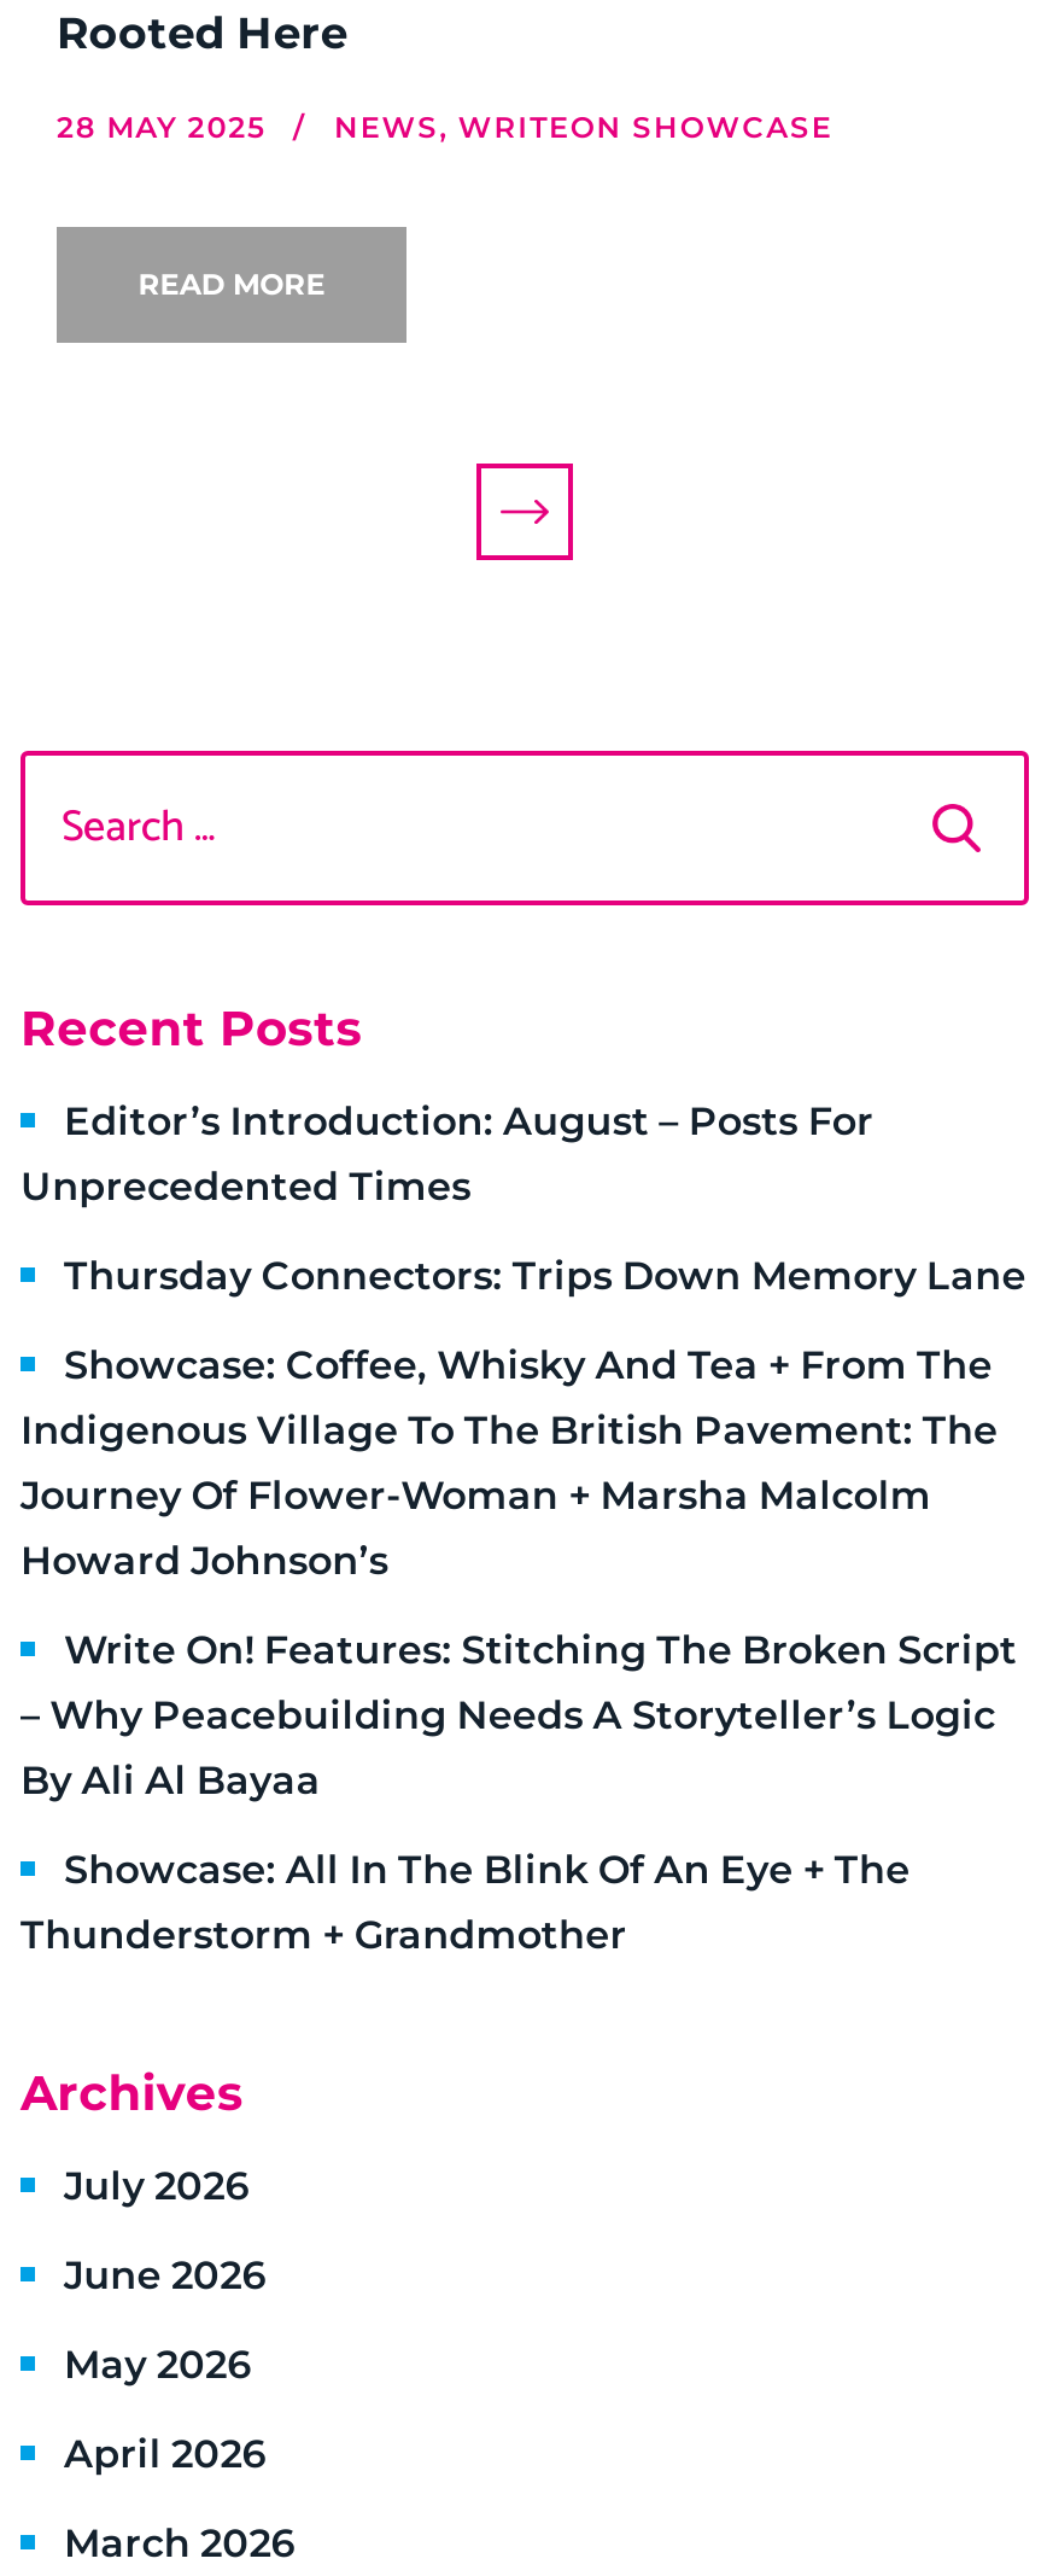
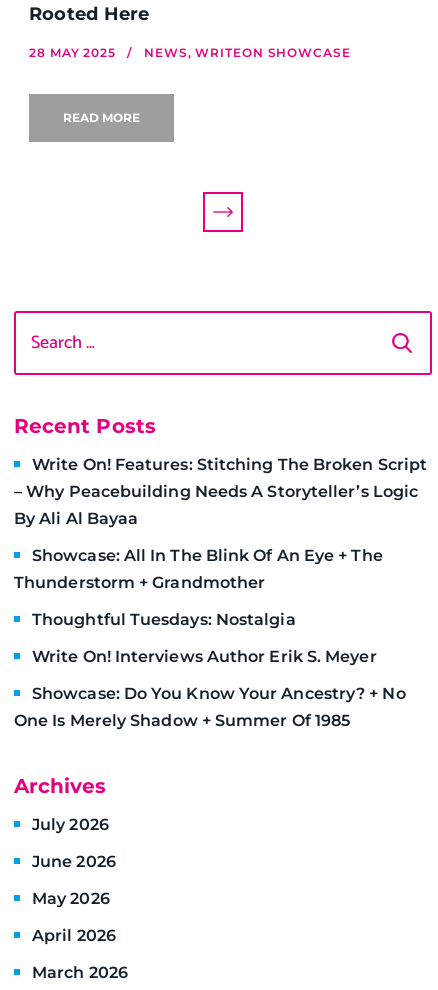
[21,1097,1026,1583] Editor’s Introduction: August – Posts For | Unprecedented Times | Thursday Connectors: Trips Down Memory Lane | Showcase: Coffee, Whisky And Tea + From The | Indigenous Village To The British Pavement: The | Journey Of Flower-Woman + Marsha Malcolm | Howard Johnson’s -> none
moved [21,1626,1017,1957] -> [14,454,427,591]: Write On! Features: Stitching The Broken Script | – Why Peacebuilding Needs A Storyteller’s Logic | By Ali Al Bayaa | Showcase: All In The Blink Of An Eye + The | Thunderstorm + Grandmother
none -> [14,609,406,729] Thoughtful Tuesdays: Nostalgia | Write On! Interviews Author Erik S. Meyer | Showcase: Do You Know Your Ancestry? + No | One Is Merely Shadow + Summer Of 1985

